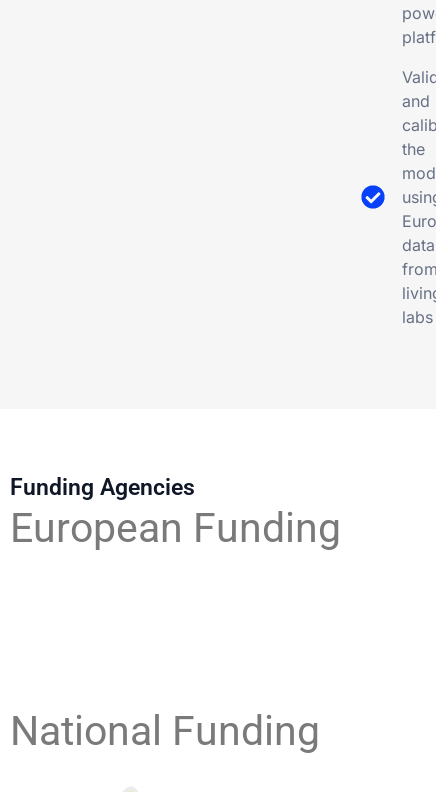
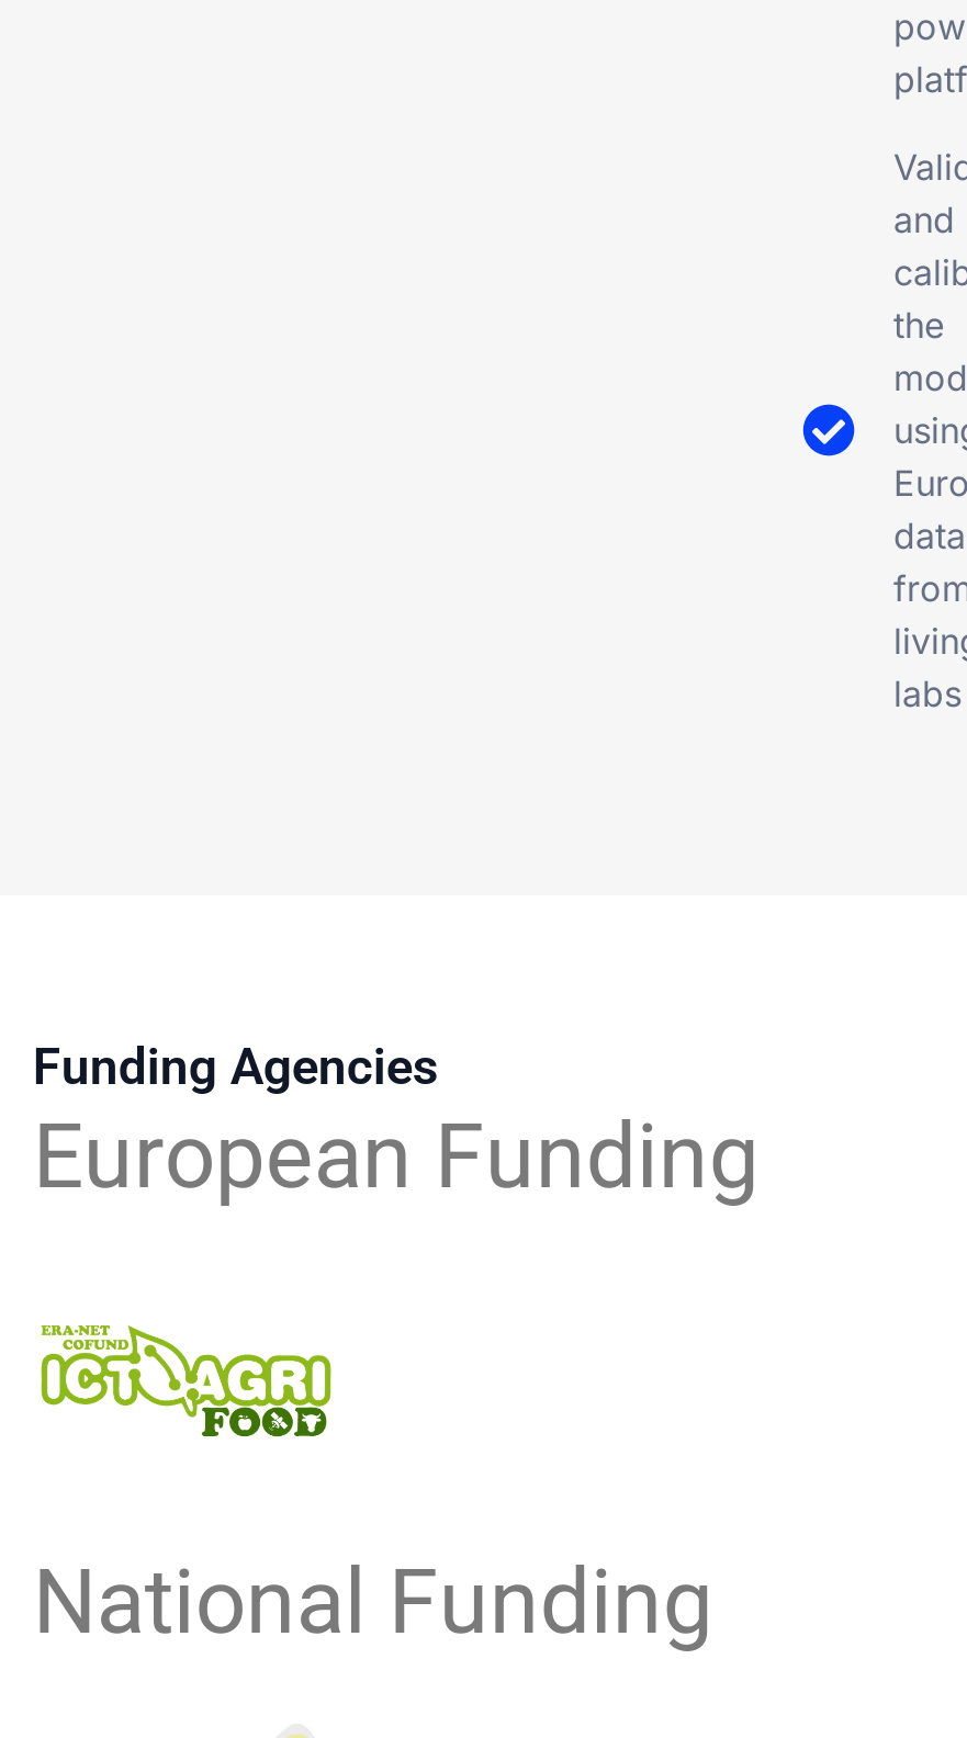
none -> [38,1323,335,1440] [image]

